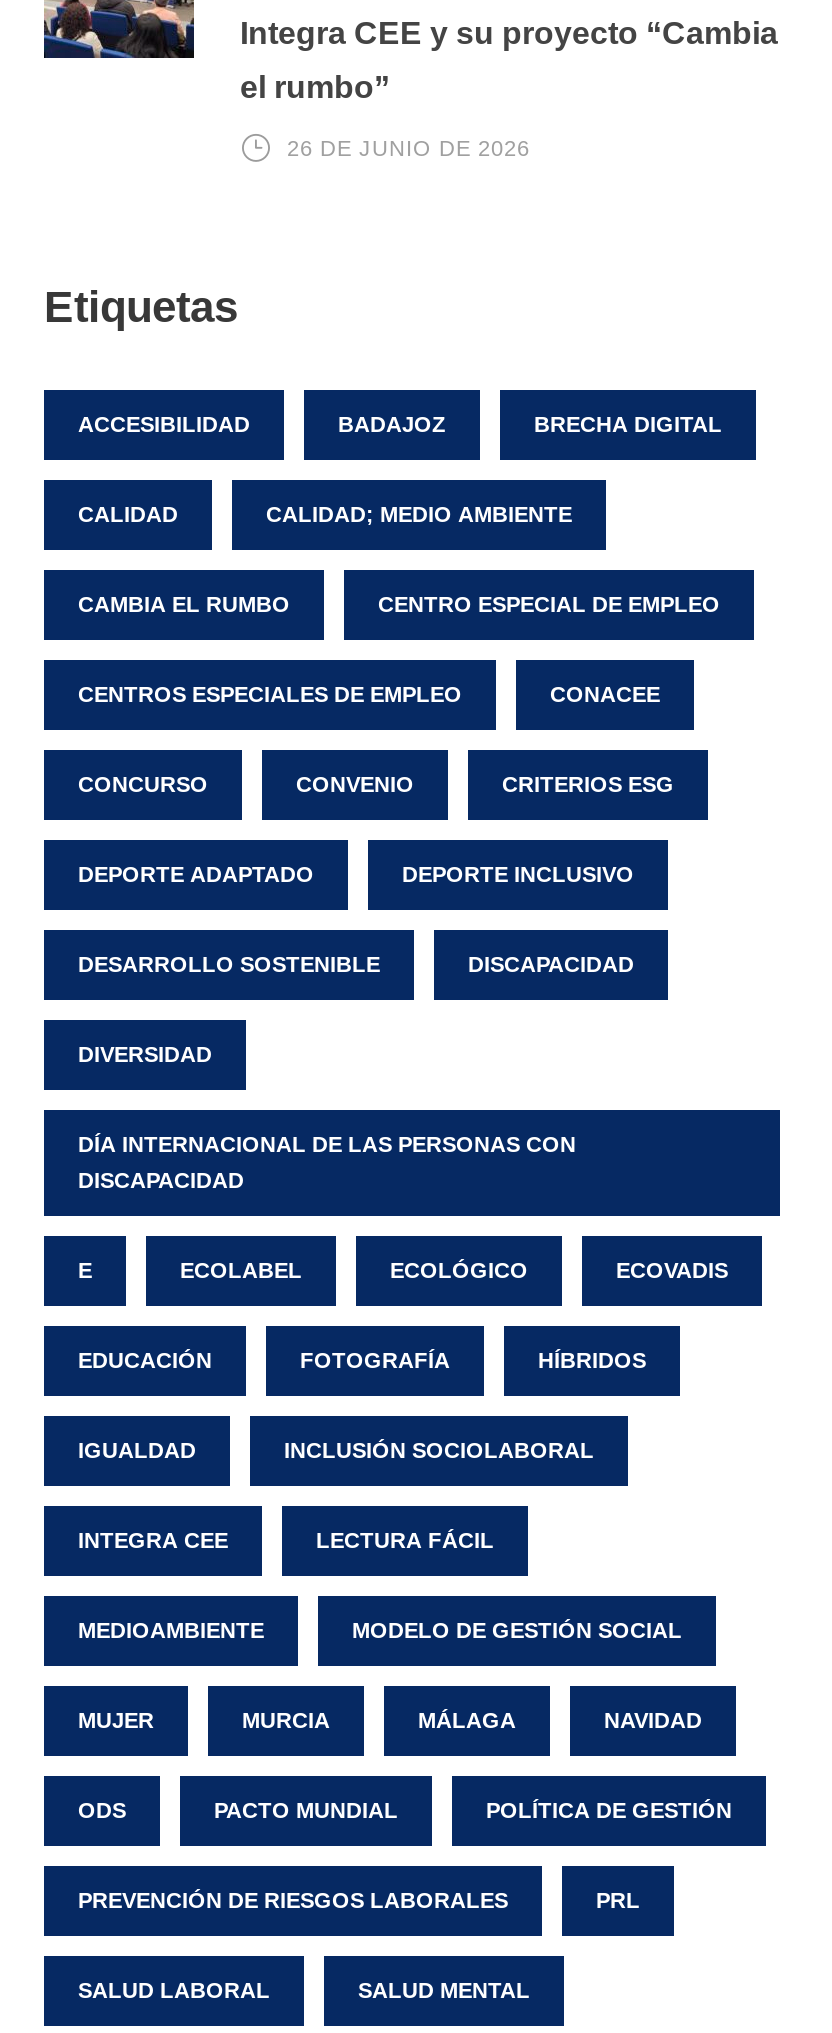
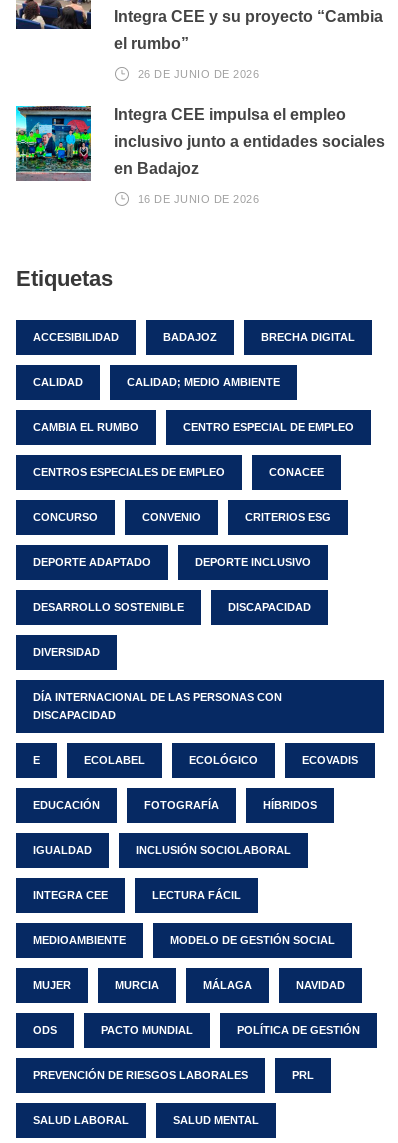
none -> [15,105,385,205] [image] | Integra CEE impulsa el empleo | inclusivo junto a entidades sociales | en Badajoz | 16 DE JUNIO DE 2026

